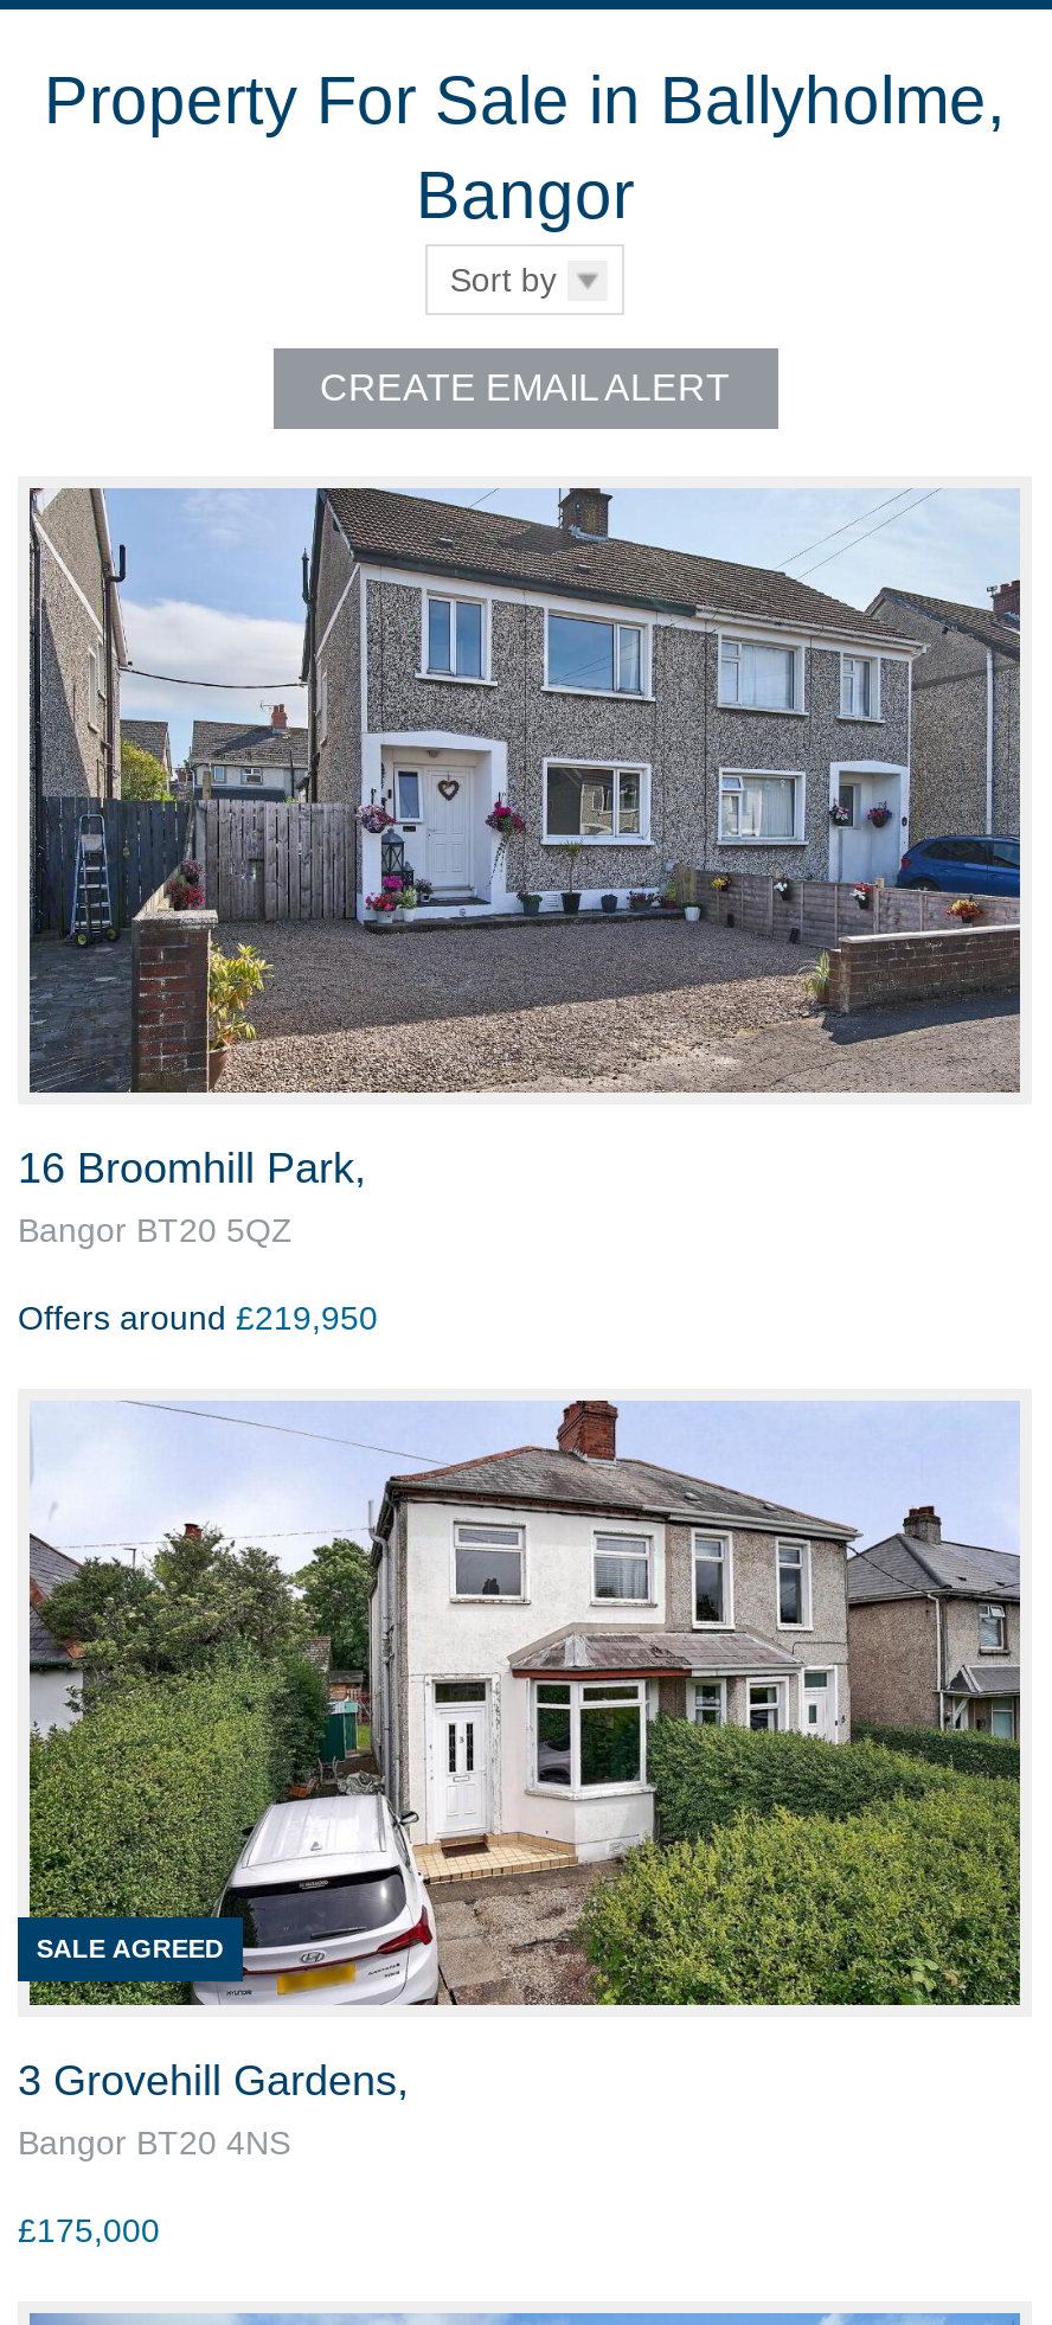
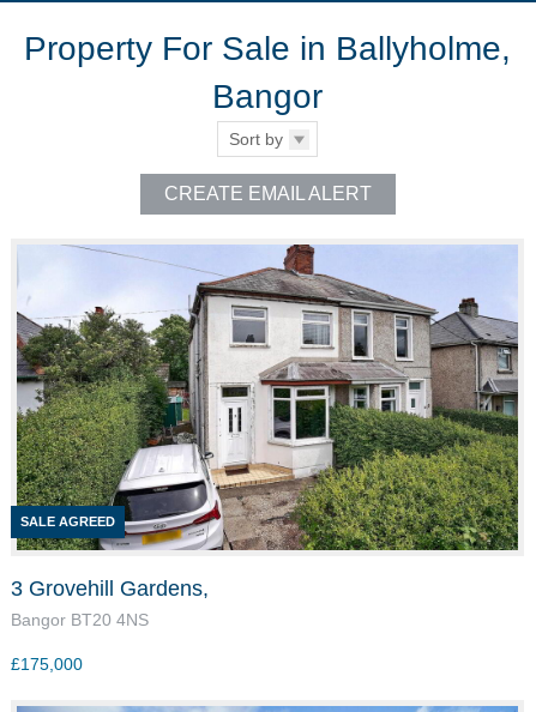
[18,486,1022,1336] [image] | 16 Broomhill Park, | Bangor BT20 5QZ | Offers around £219,950 -> none

